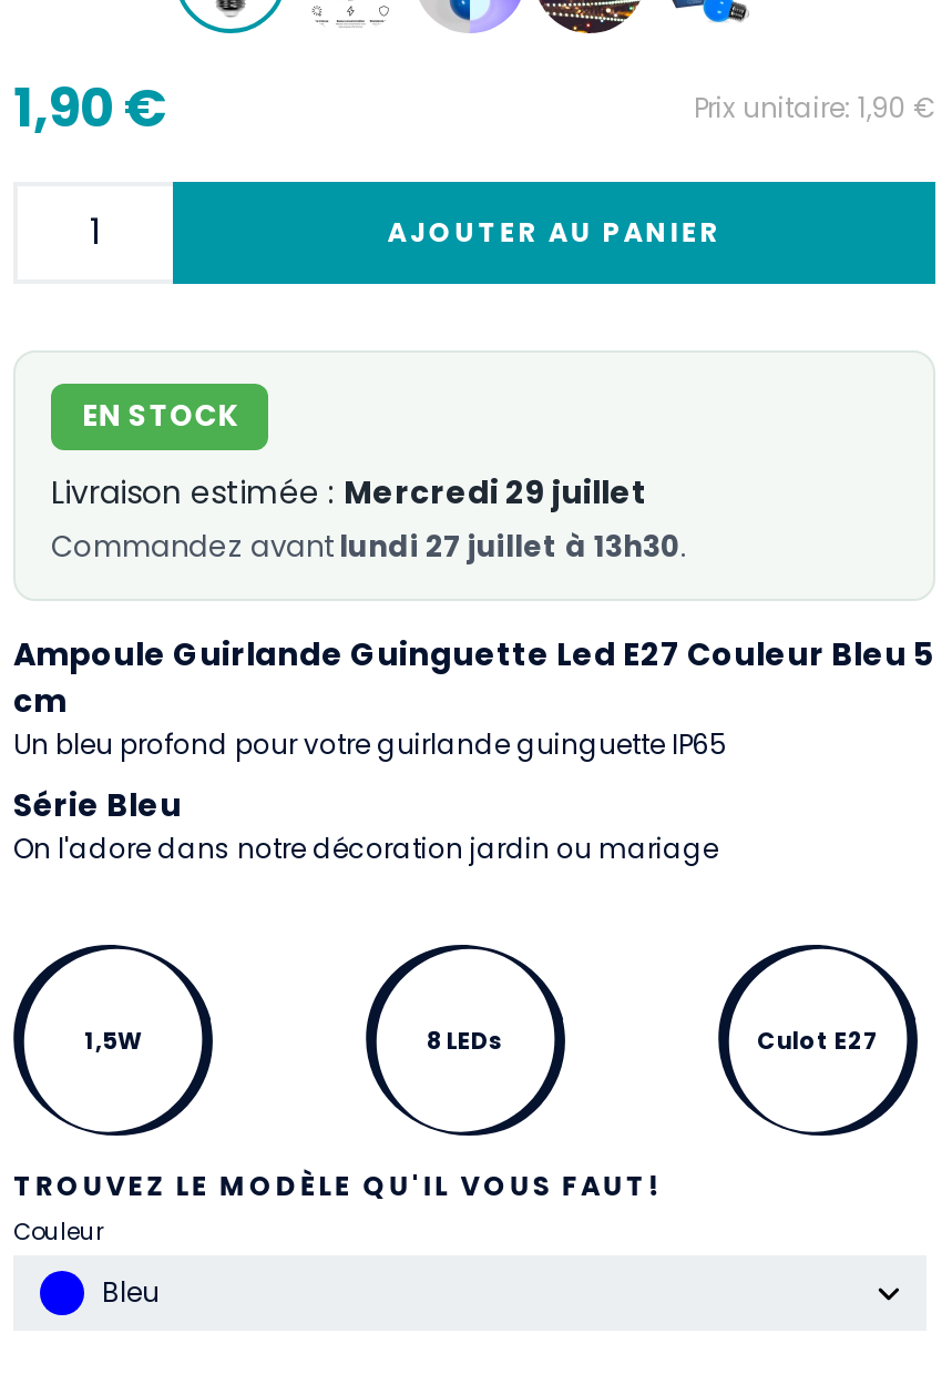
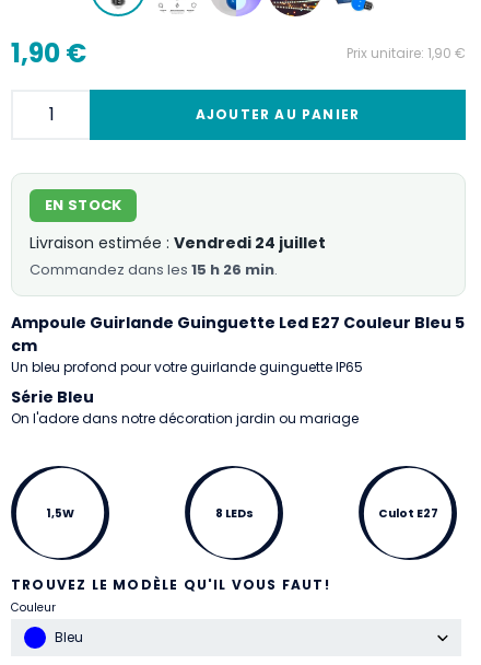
[51,470,647,515] Livraison estimée : Mercredi 29 juillet -> [30,232,326,254] Livraison estimée : Vendredi 24 juillet
[51,526,687,568] Commandez avant lundi 27 juillet à 13h30. -> [30,259,278,280] Commandez dans les 15 h 26 min.

